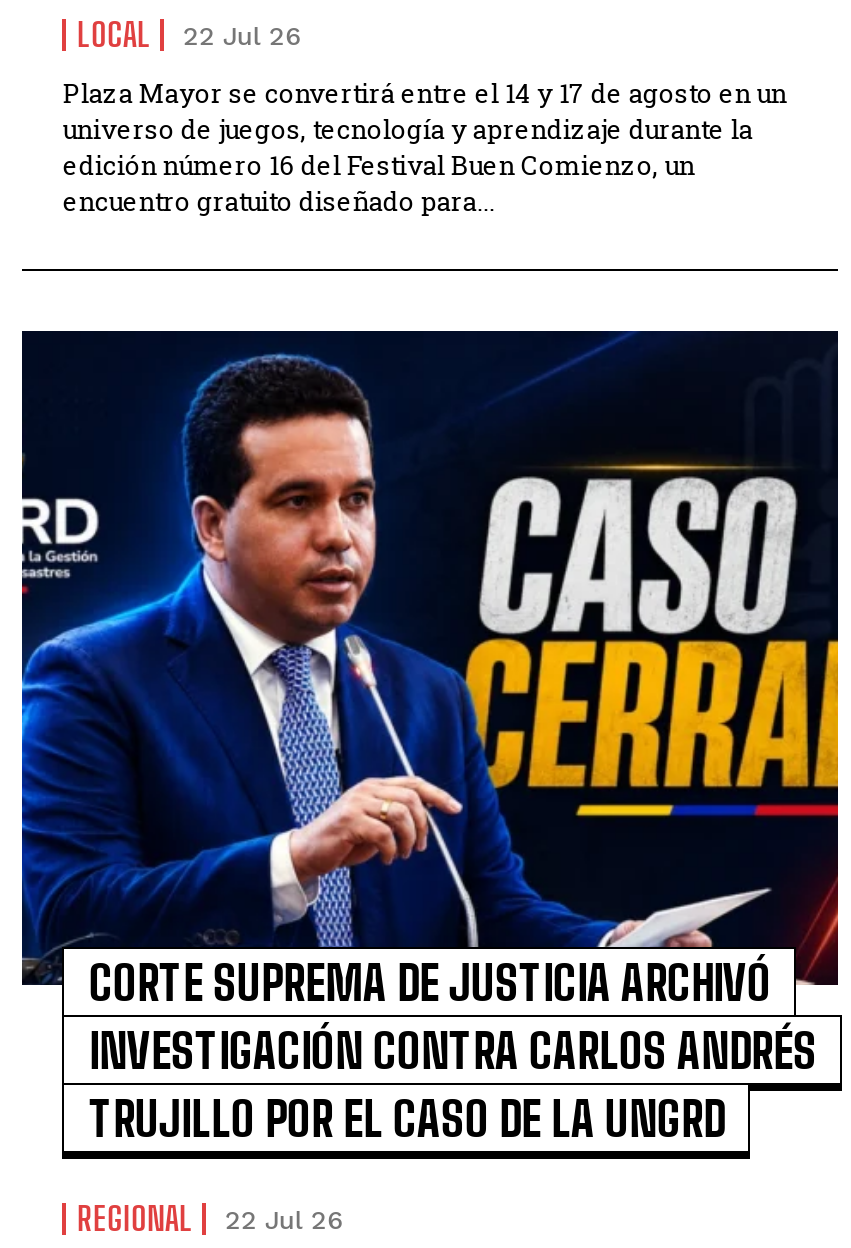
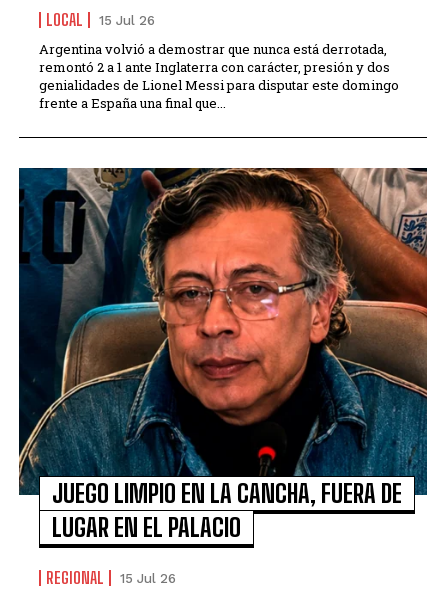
[77,16,301,54] LOCAL 22 Jul 26 -> [46,10,155,29] LOCAL 15 Jul 26
[63,76,787,220] Plaza Mayor se convertirá entre el 14 y 17 de agosto en un | universo de juegos, tecnología y aprendizaje durante la | edición número 16 del Festival Buen Comienzo, un | encuentro gratuito diseñado para... -> [39,40,399,112] Argentina volvió a demostrar que nunca está derrotada, | remontó 2 a 1 ante Inglaterra con carácter, presión y dos | genialidades de Lionel Messi para disputar este domingo | frente a España una final que...
[20,329,840,1146] [image] | CORTE SUPREMA DE JUSTICIA ARCHIVÓ | INVESTIGACIÓN CONTRA CARLOS ANDRÉS | TRUJILLO POR EL CASO DE LA UNGRD -> [18,167,428,542] [image] | JUEGO LIMPIO EN LA CANCHA, FUERA DE | LUGAR EN EL PALACIO
[77,1198,343,1236] REGIONAL 22 Jul 26 -> [46,568,176,587] REGIONAL 15 Jul 26

